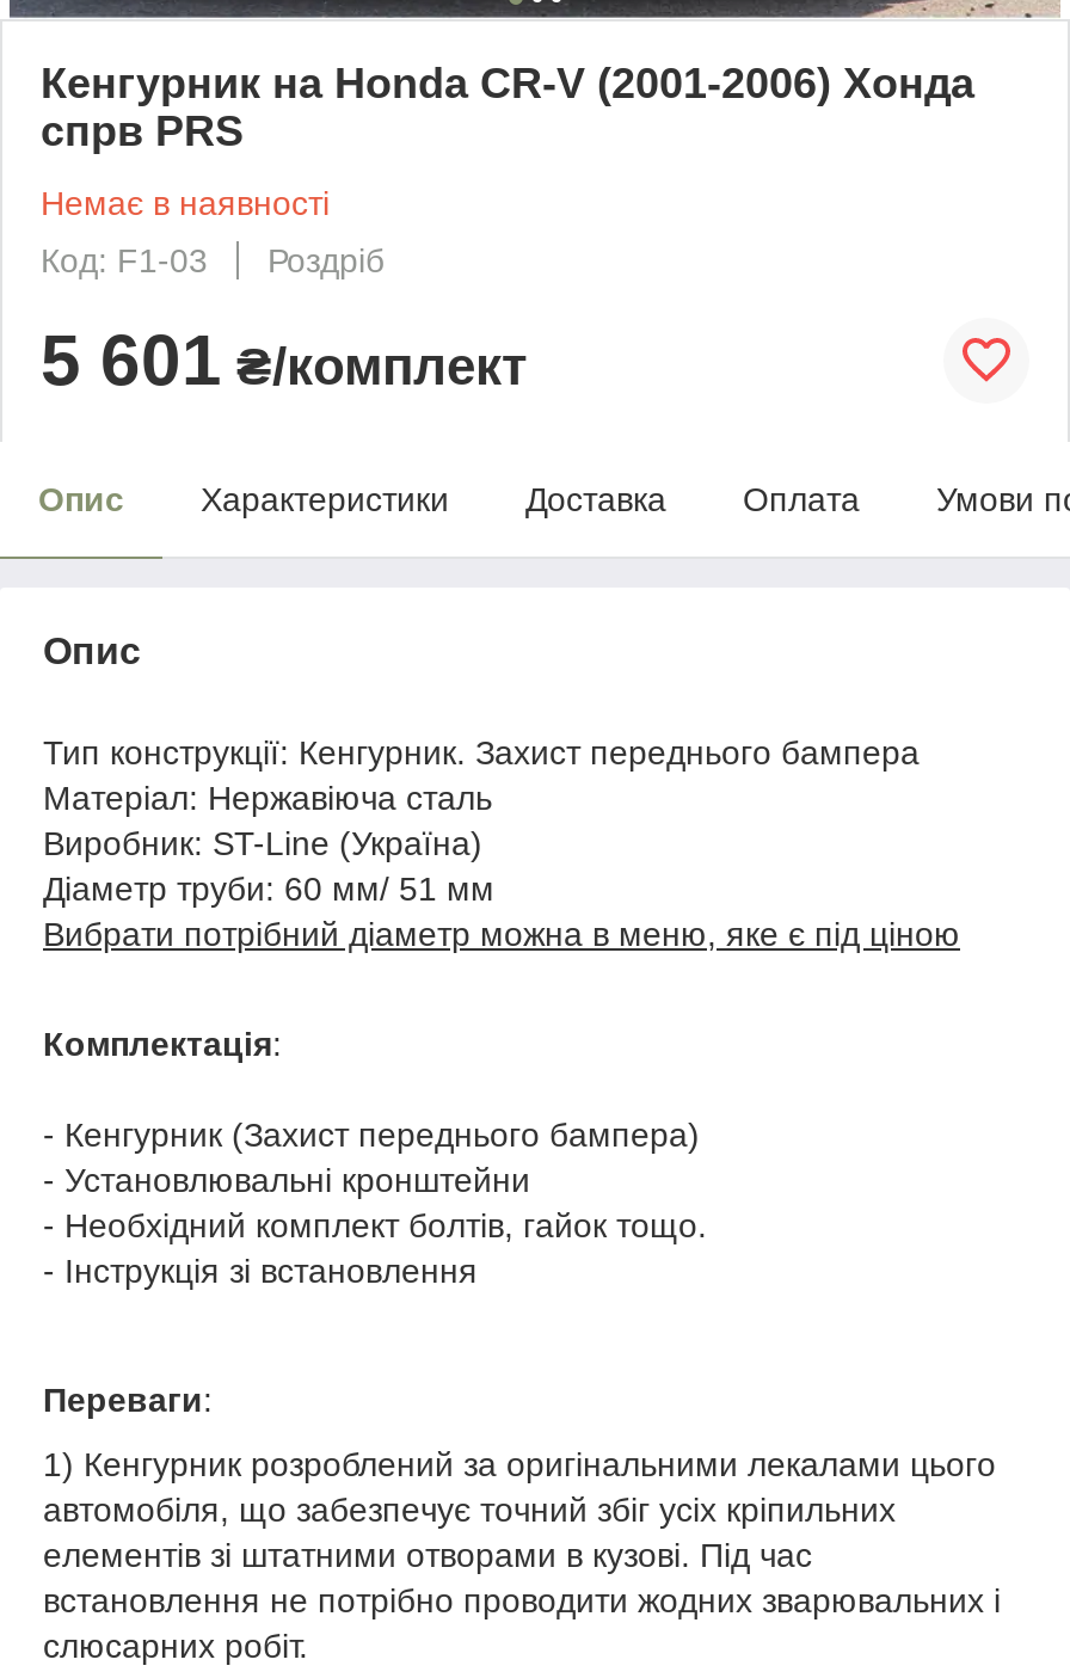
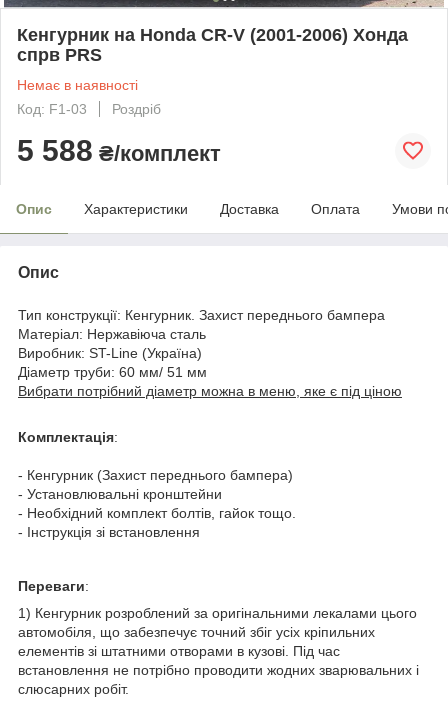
[41,320,528,398] 5 601 ₴/комплект -> [17,134,221,167] 5 588 ₴/комплект

